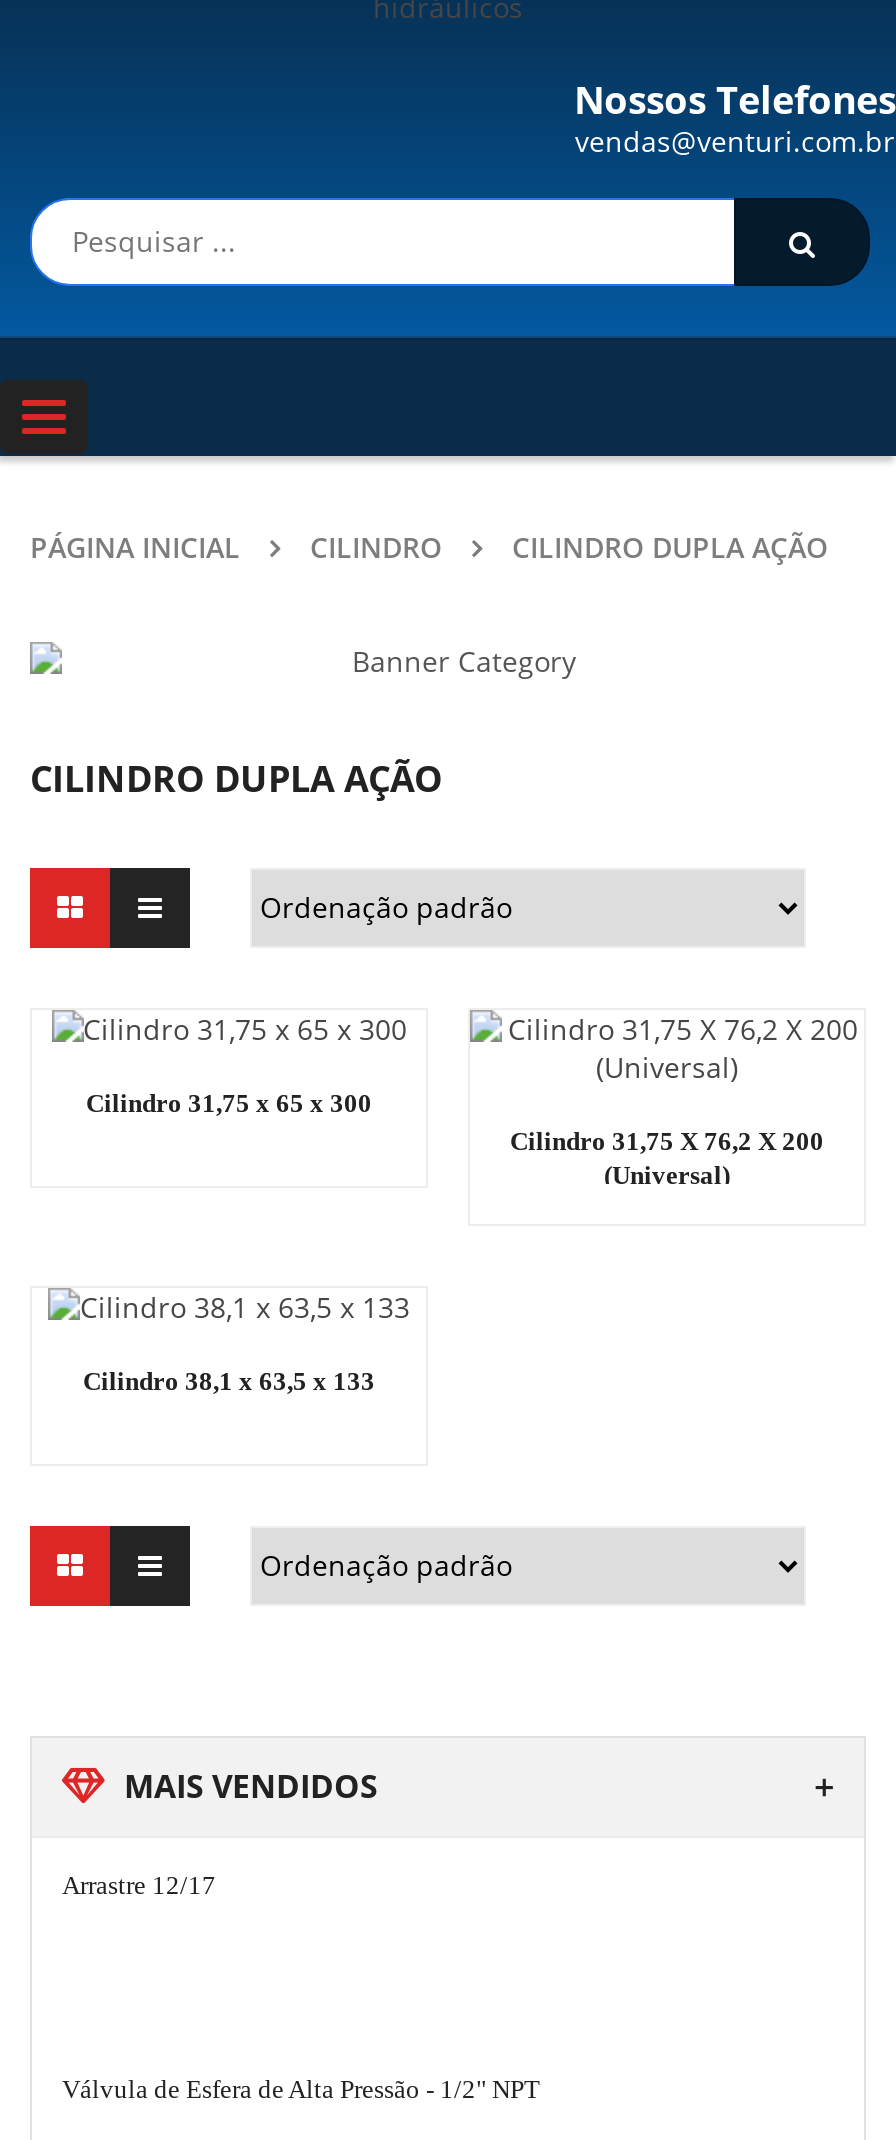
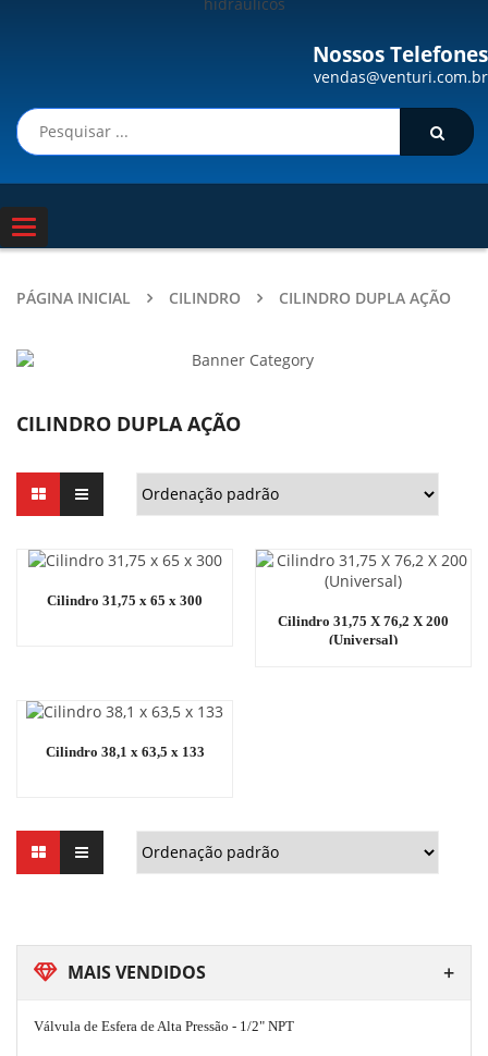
[62,1870,216,1900] Arrastre 12/17 -> none

